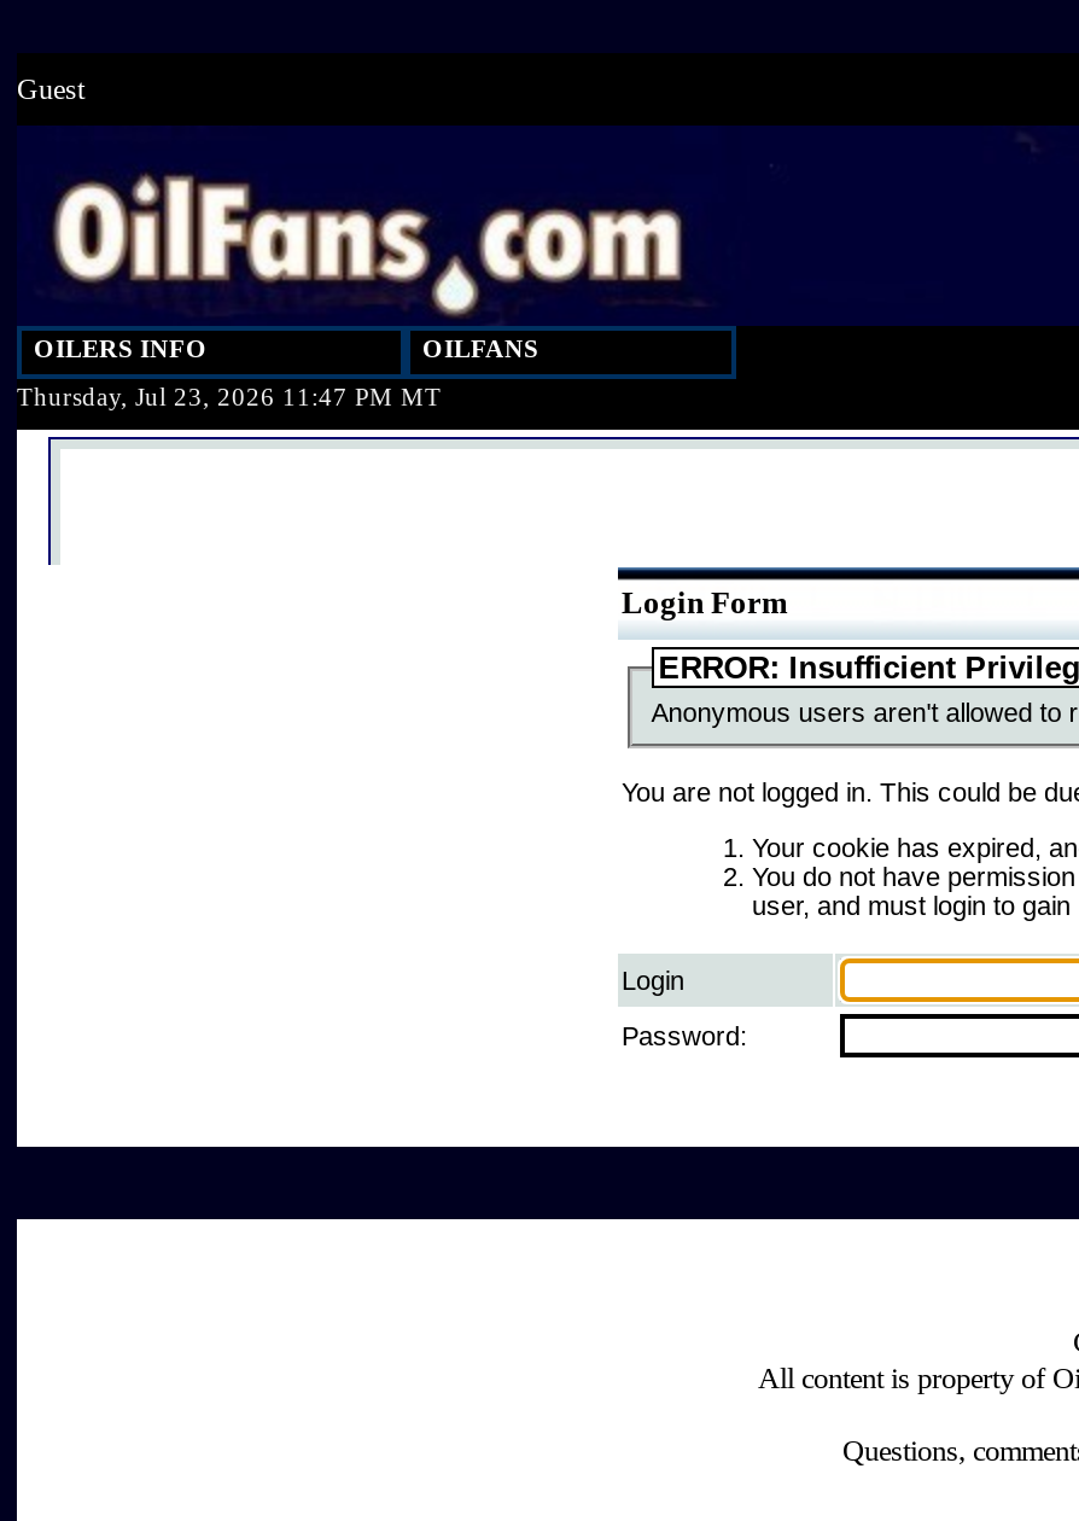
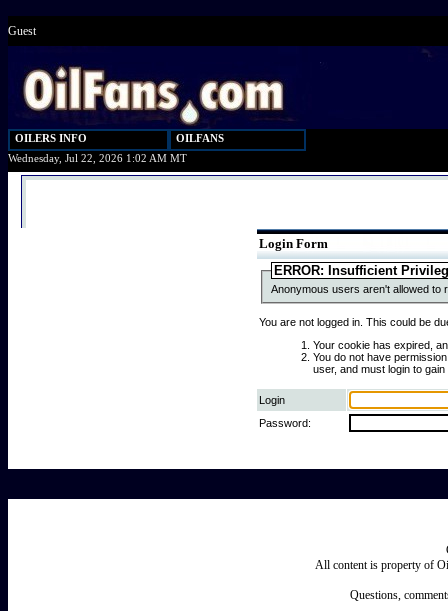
[17,384,442,410] Thursday, Jul 23, 2026 11:47 PM MT -> [8,153,187,164] Wednesday, Jul 22, 2026 1:02 AM MT

